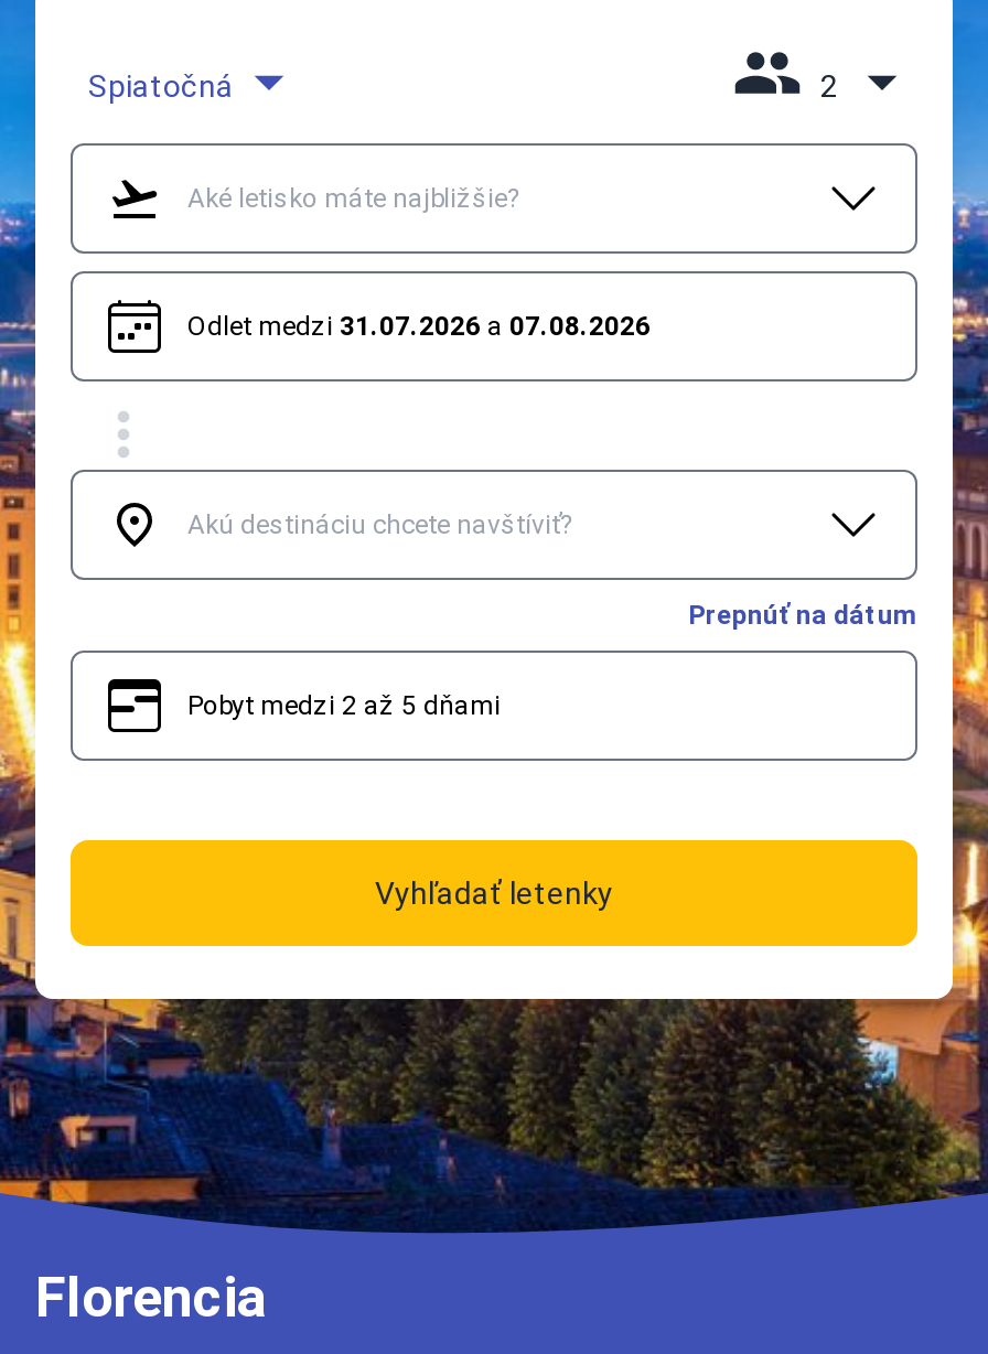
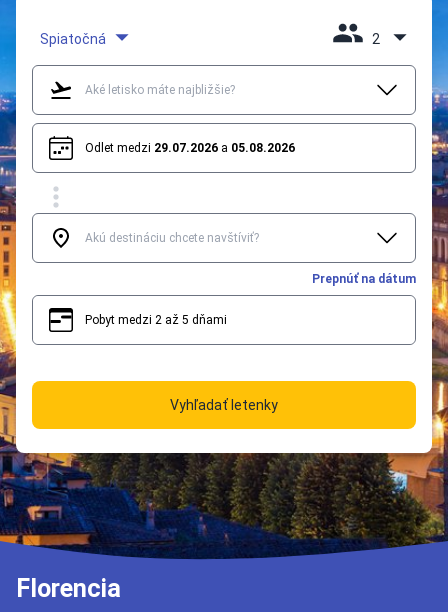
[187,311,651,342] Odlet medzi 31.07.2026 a 07.08.2026 -> [85,141,295,155] Odlet medzi 29.07.2026 a 05.08.2026

